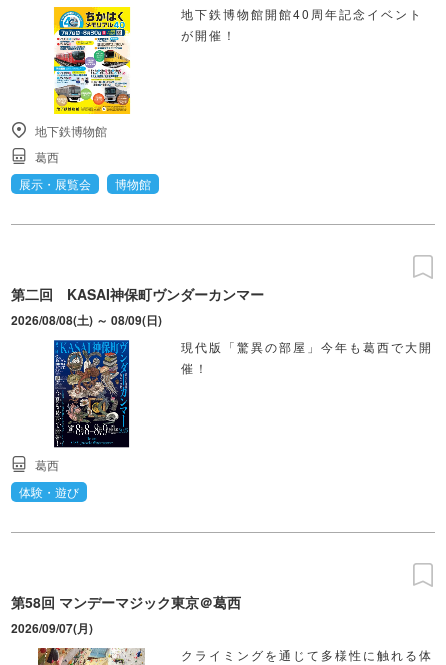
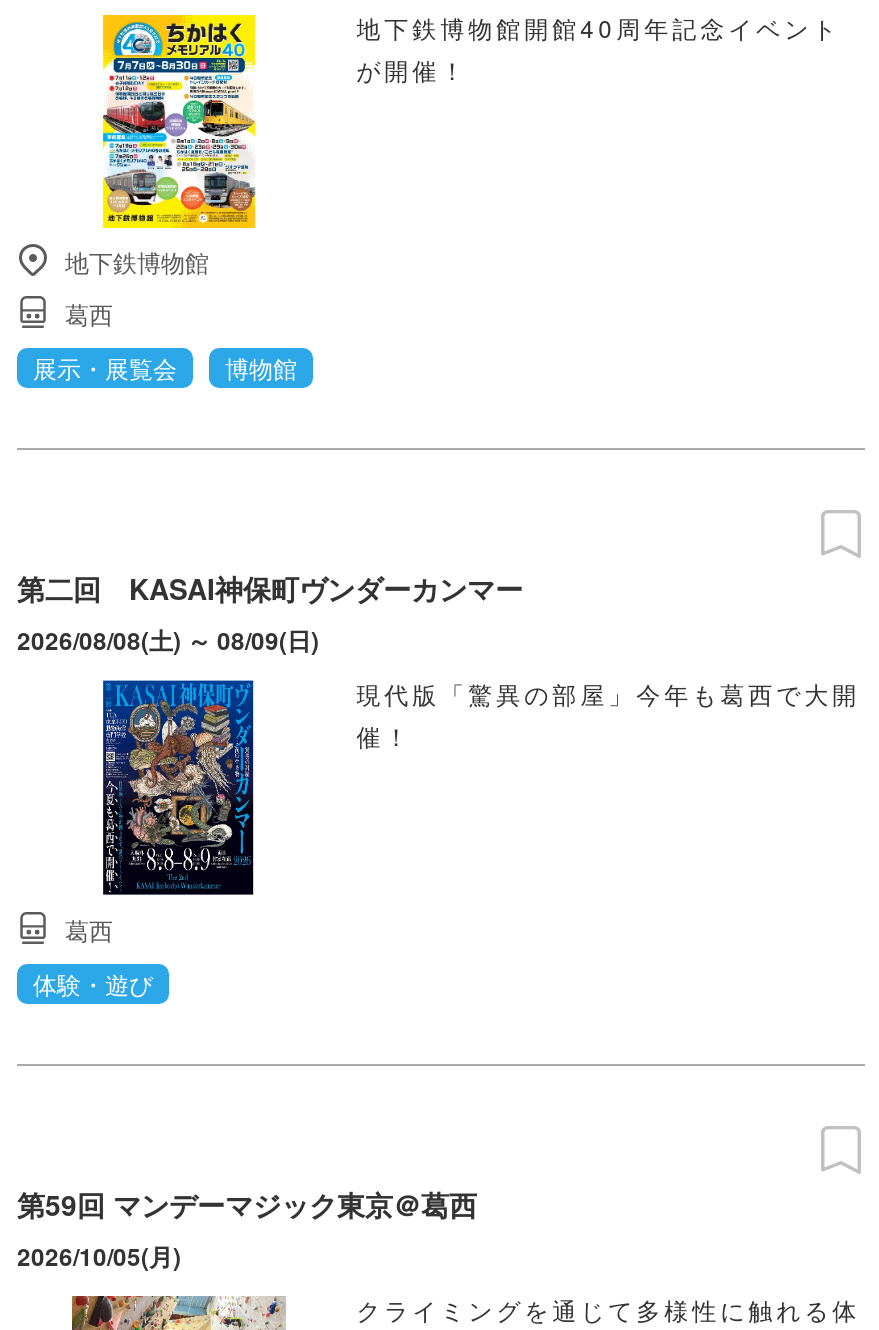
[11,592,241,612] 第58回 マンデーマジック東京＠葛西 -> [17,1184,477,1224] 第59回 マンデーマジック東京＠葛西
[11,619,93,637] 2026/09/07(月) -> [17,1238,181,1274] 2026/10/05(月)

